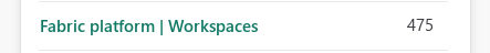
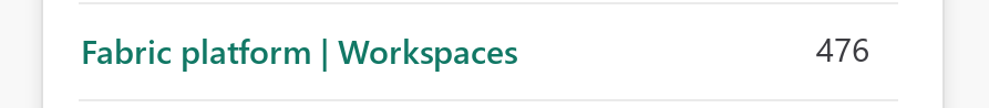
[407,13,434,35] 475 -> [816,26,869,71] 476

